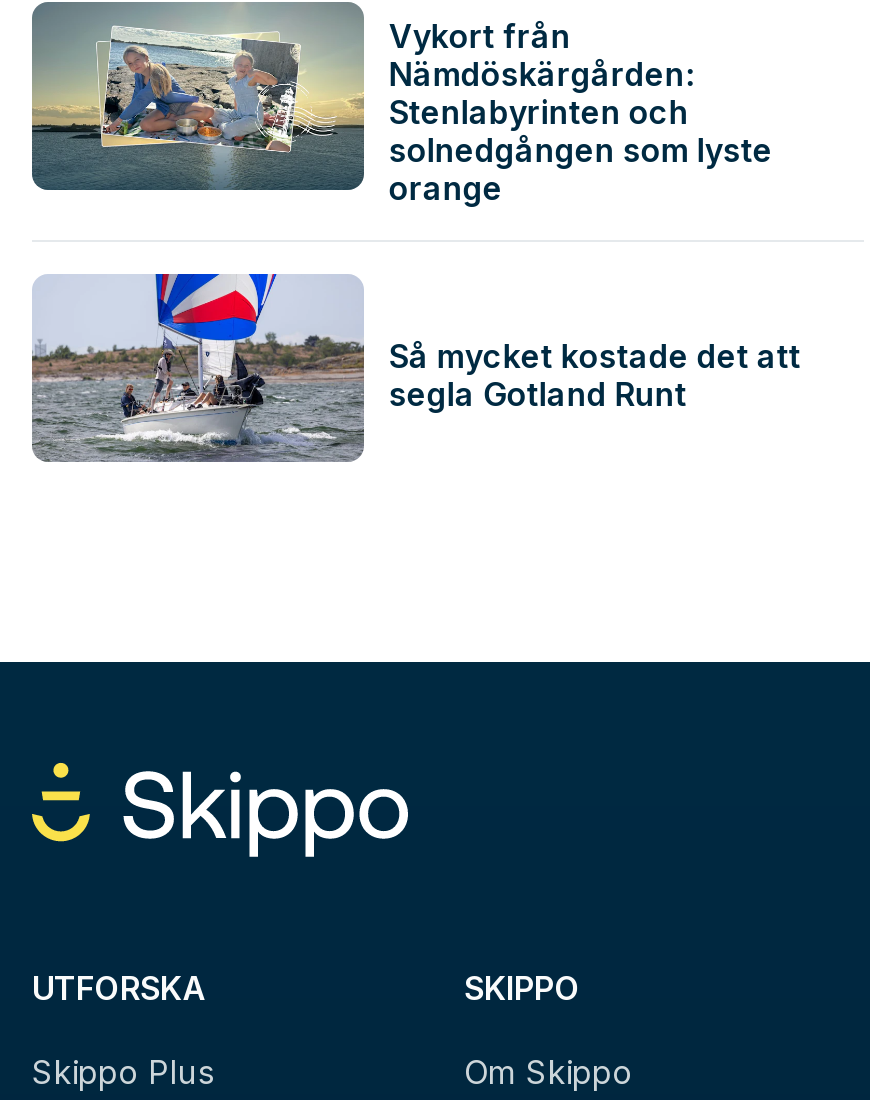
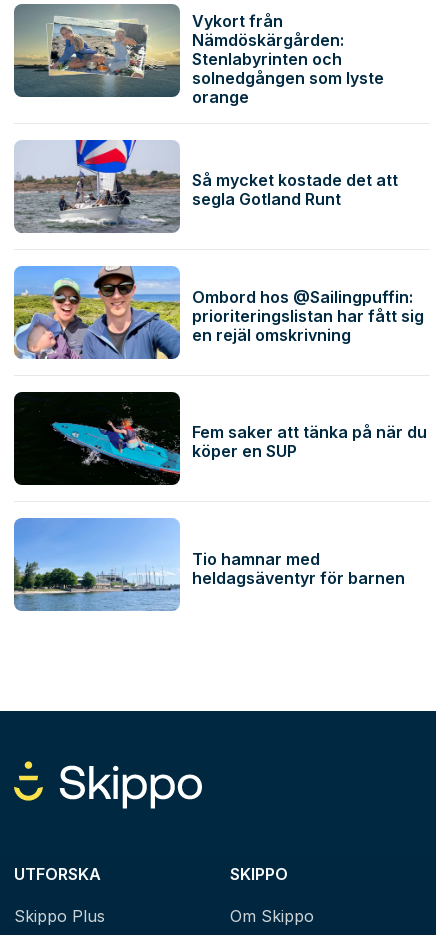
none -> [13,265,424,360] [image] | Ombord hos @Sailingpuffin: | prioriteringslistan har fått sig | en rejäl omskrivning
none -> [13,381,427,486] [image] | Fem saker att tänka på när du | köper en SUP
none -> [14,517,405,611] [image] | Tio hamnar med | heldagsäventyr för barnen

